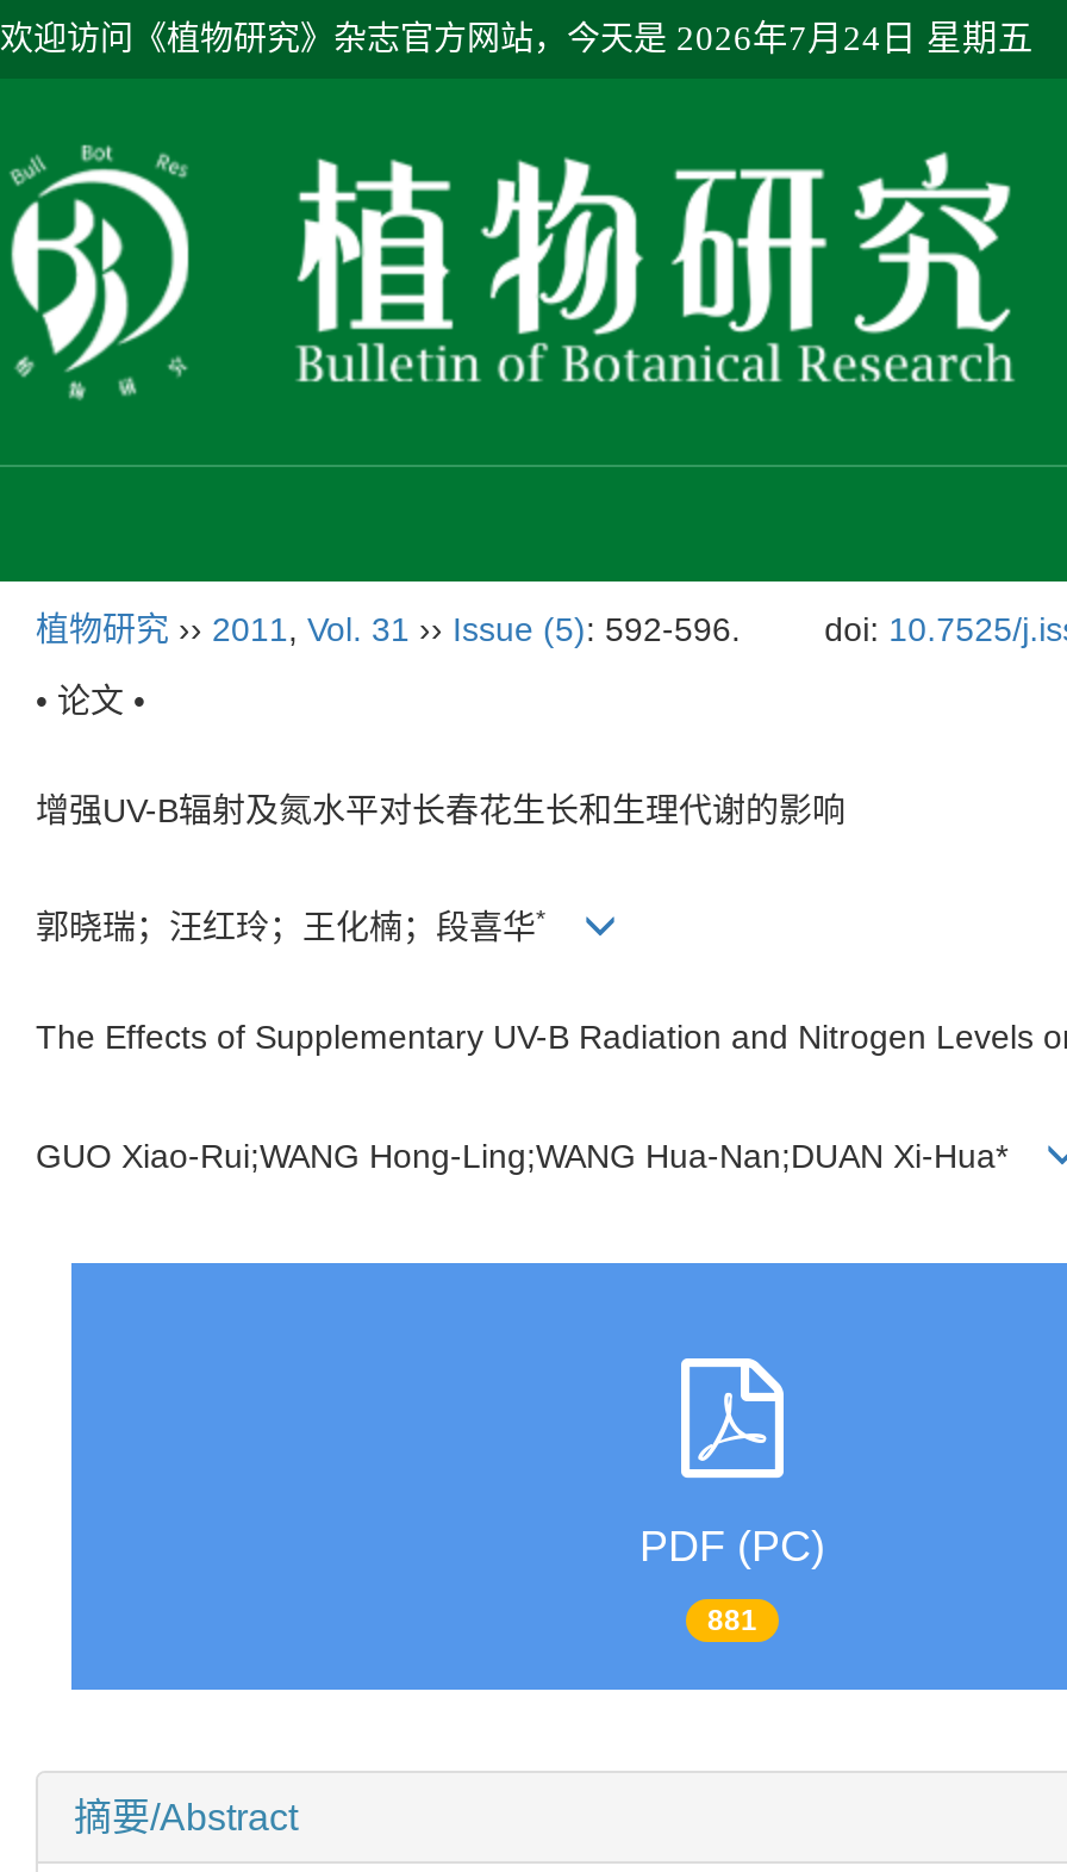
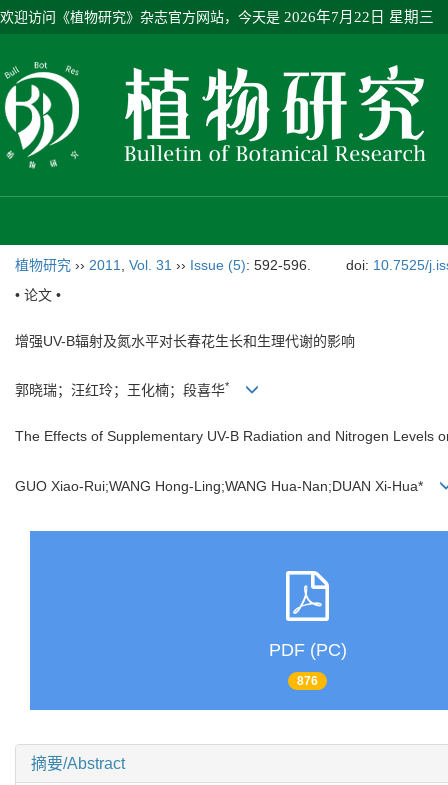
[0,19,1034,57] 欢迎访问《植物研究》杂志官方网站，今天是2026年7月24日 星期五 -> [0,9,434,25] 欢迎访问《植物研究》杂志官方网站，今天是2026年7月22日 星期三
[707,1604,757,1638] 881 -> [297,674,318,688] 876

